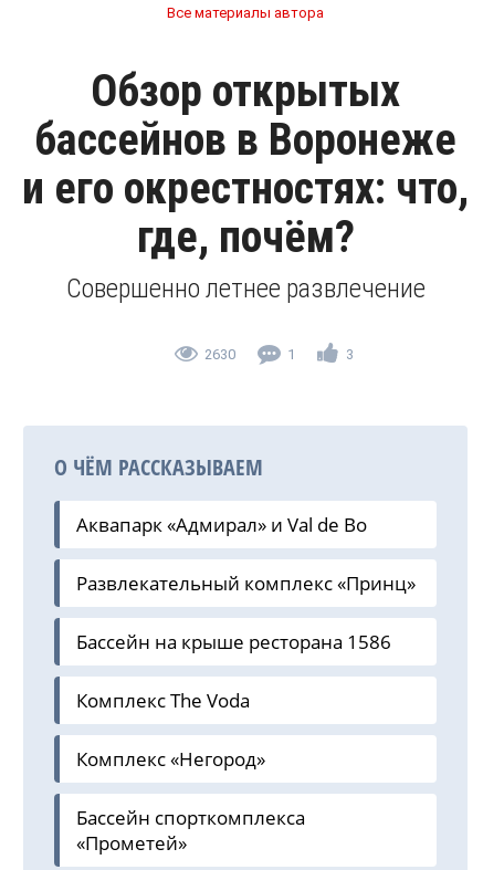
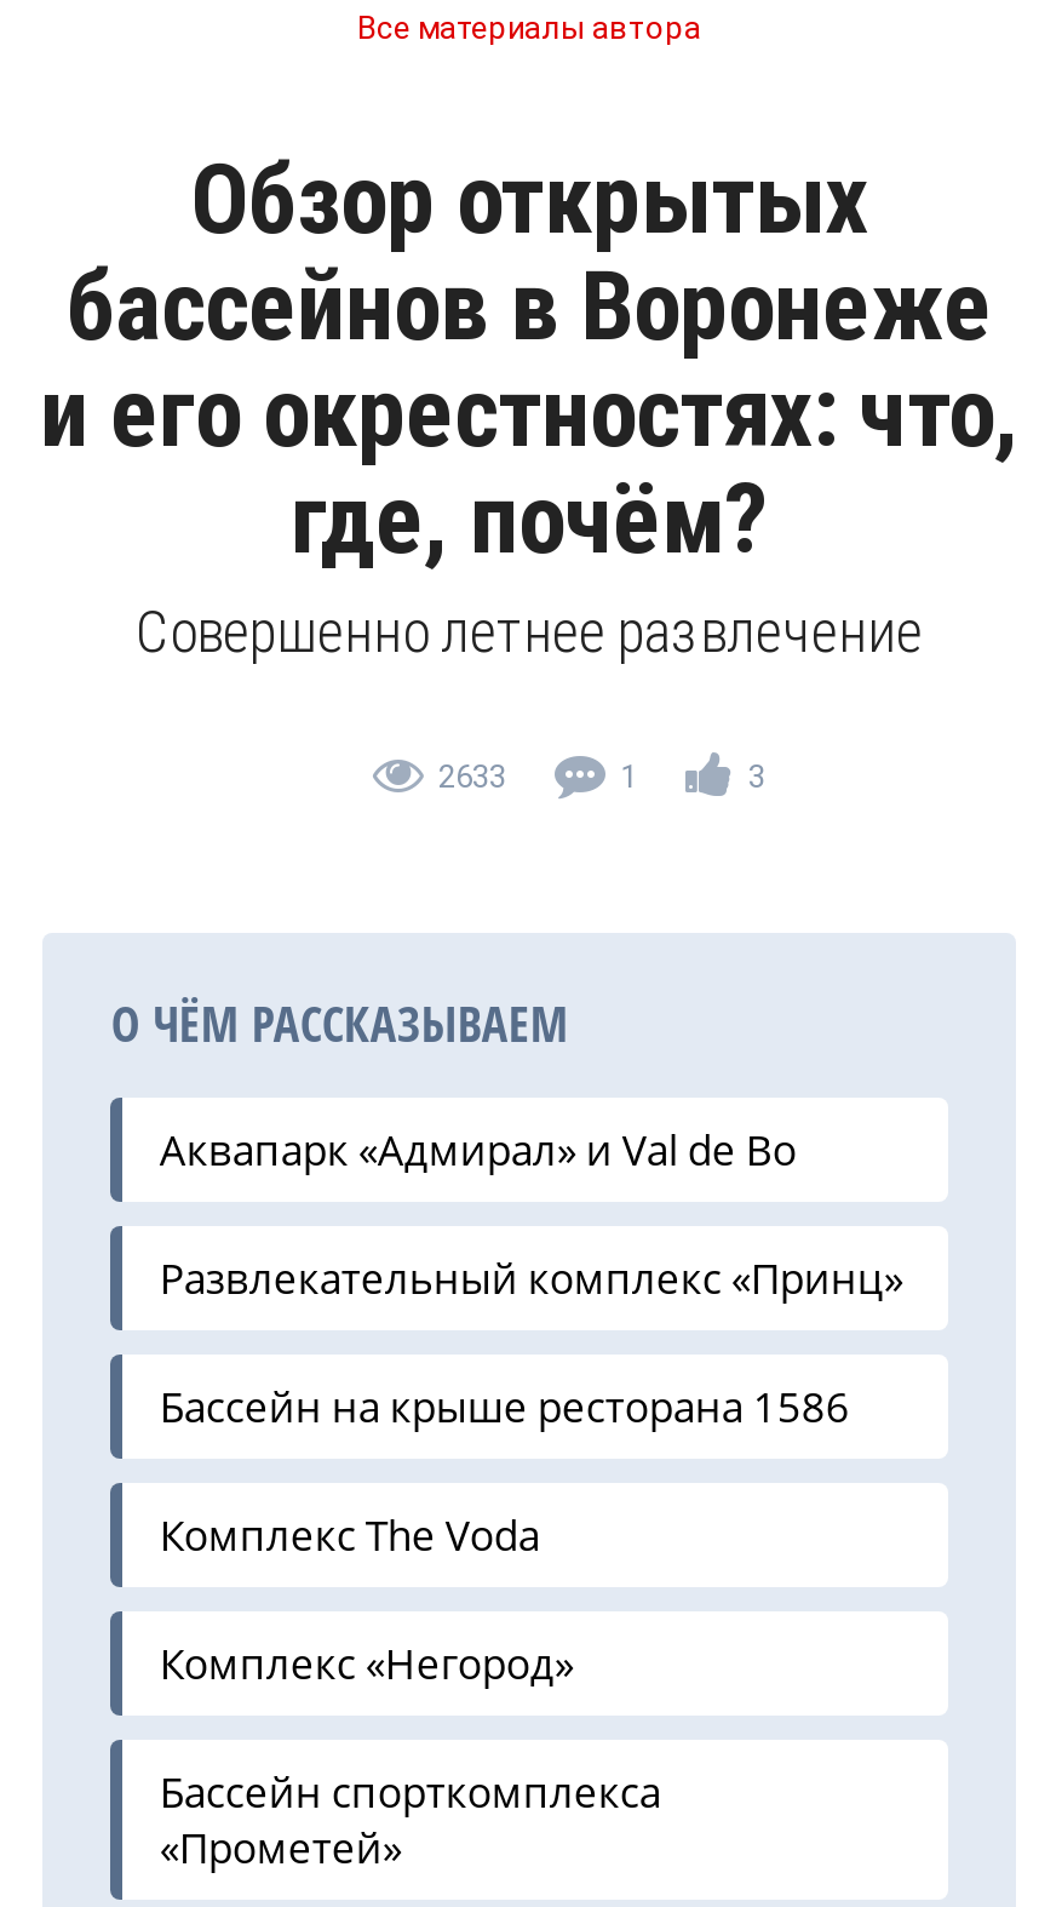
[204,346,235,363] 2630 -> [438,758,506,795] 2633

